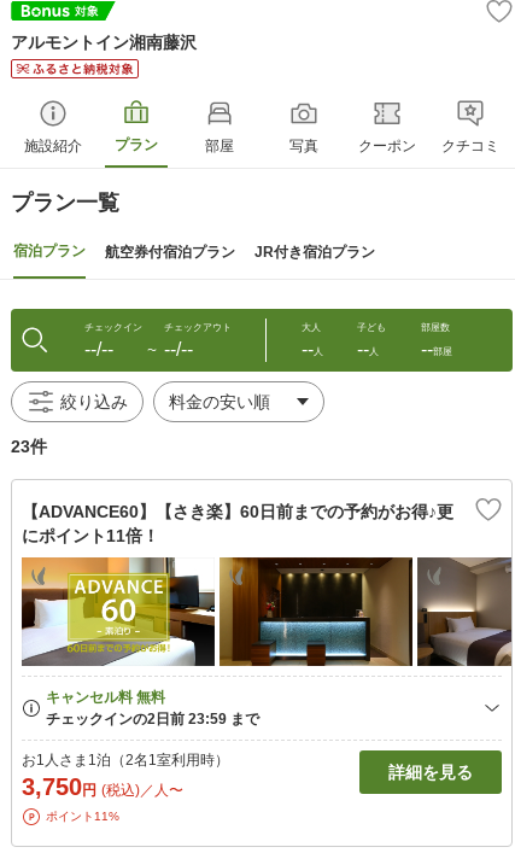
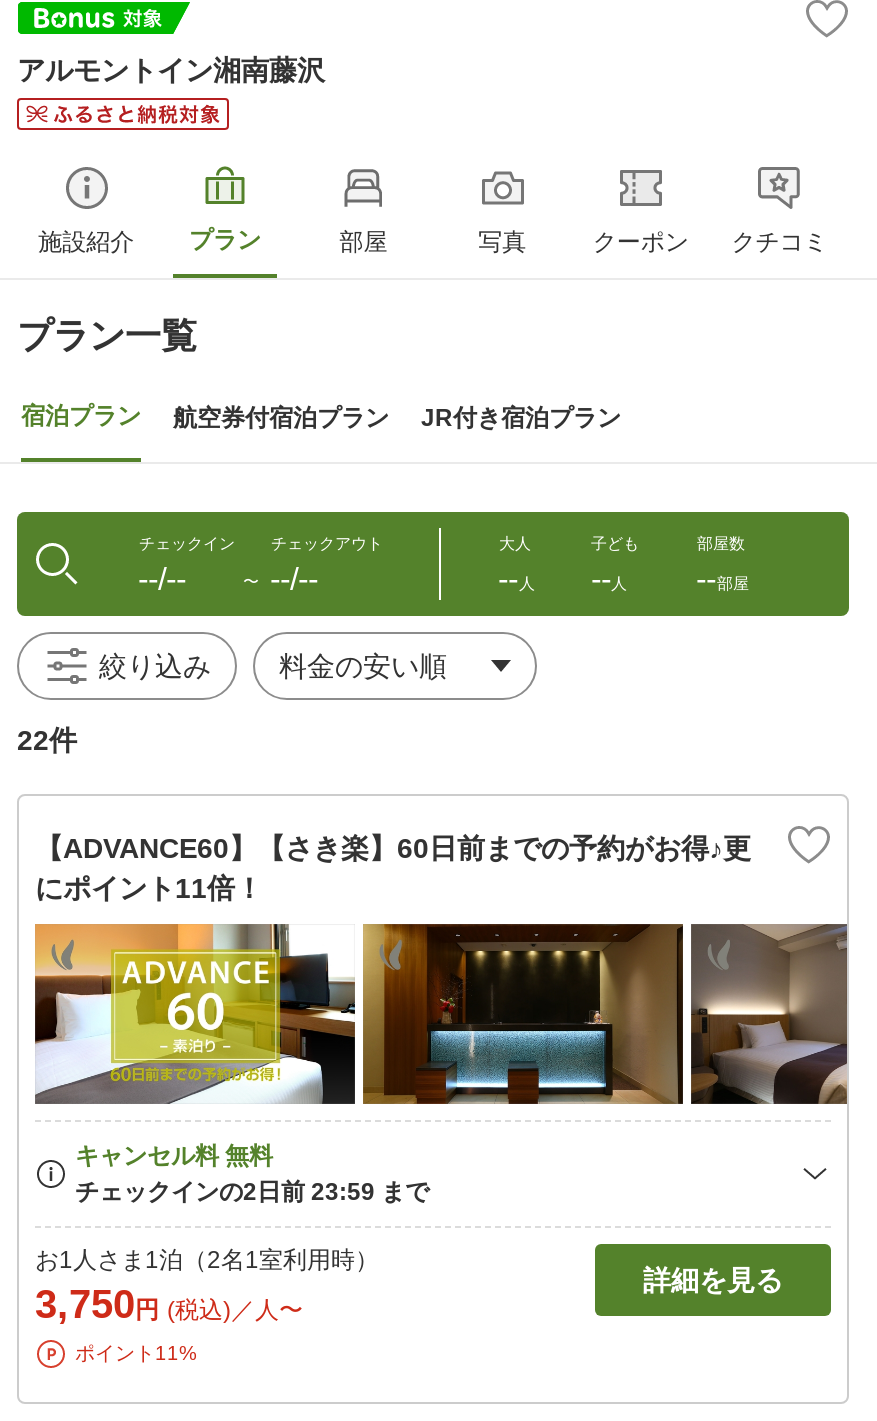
[11,437,47,456] 23件 -> [17,724,77,756] 22件

